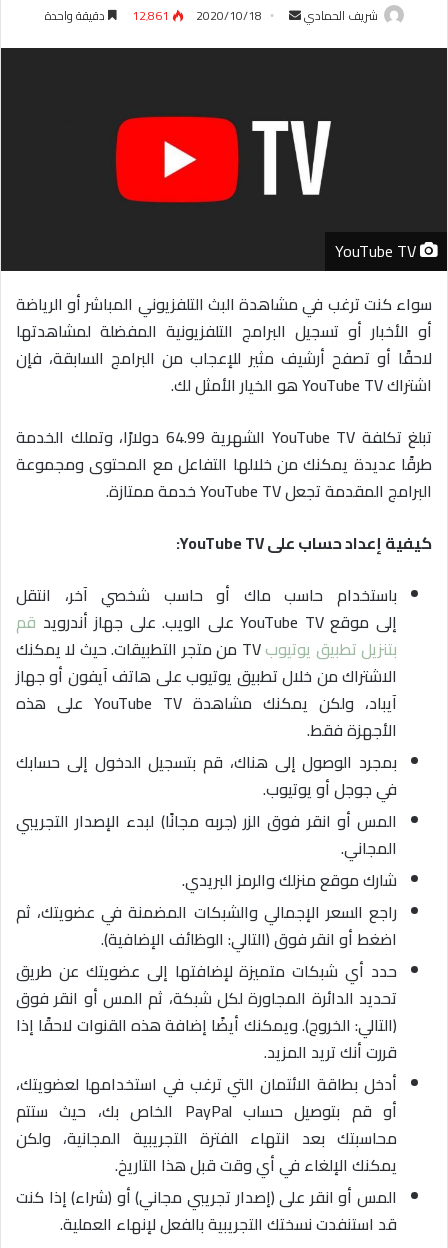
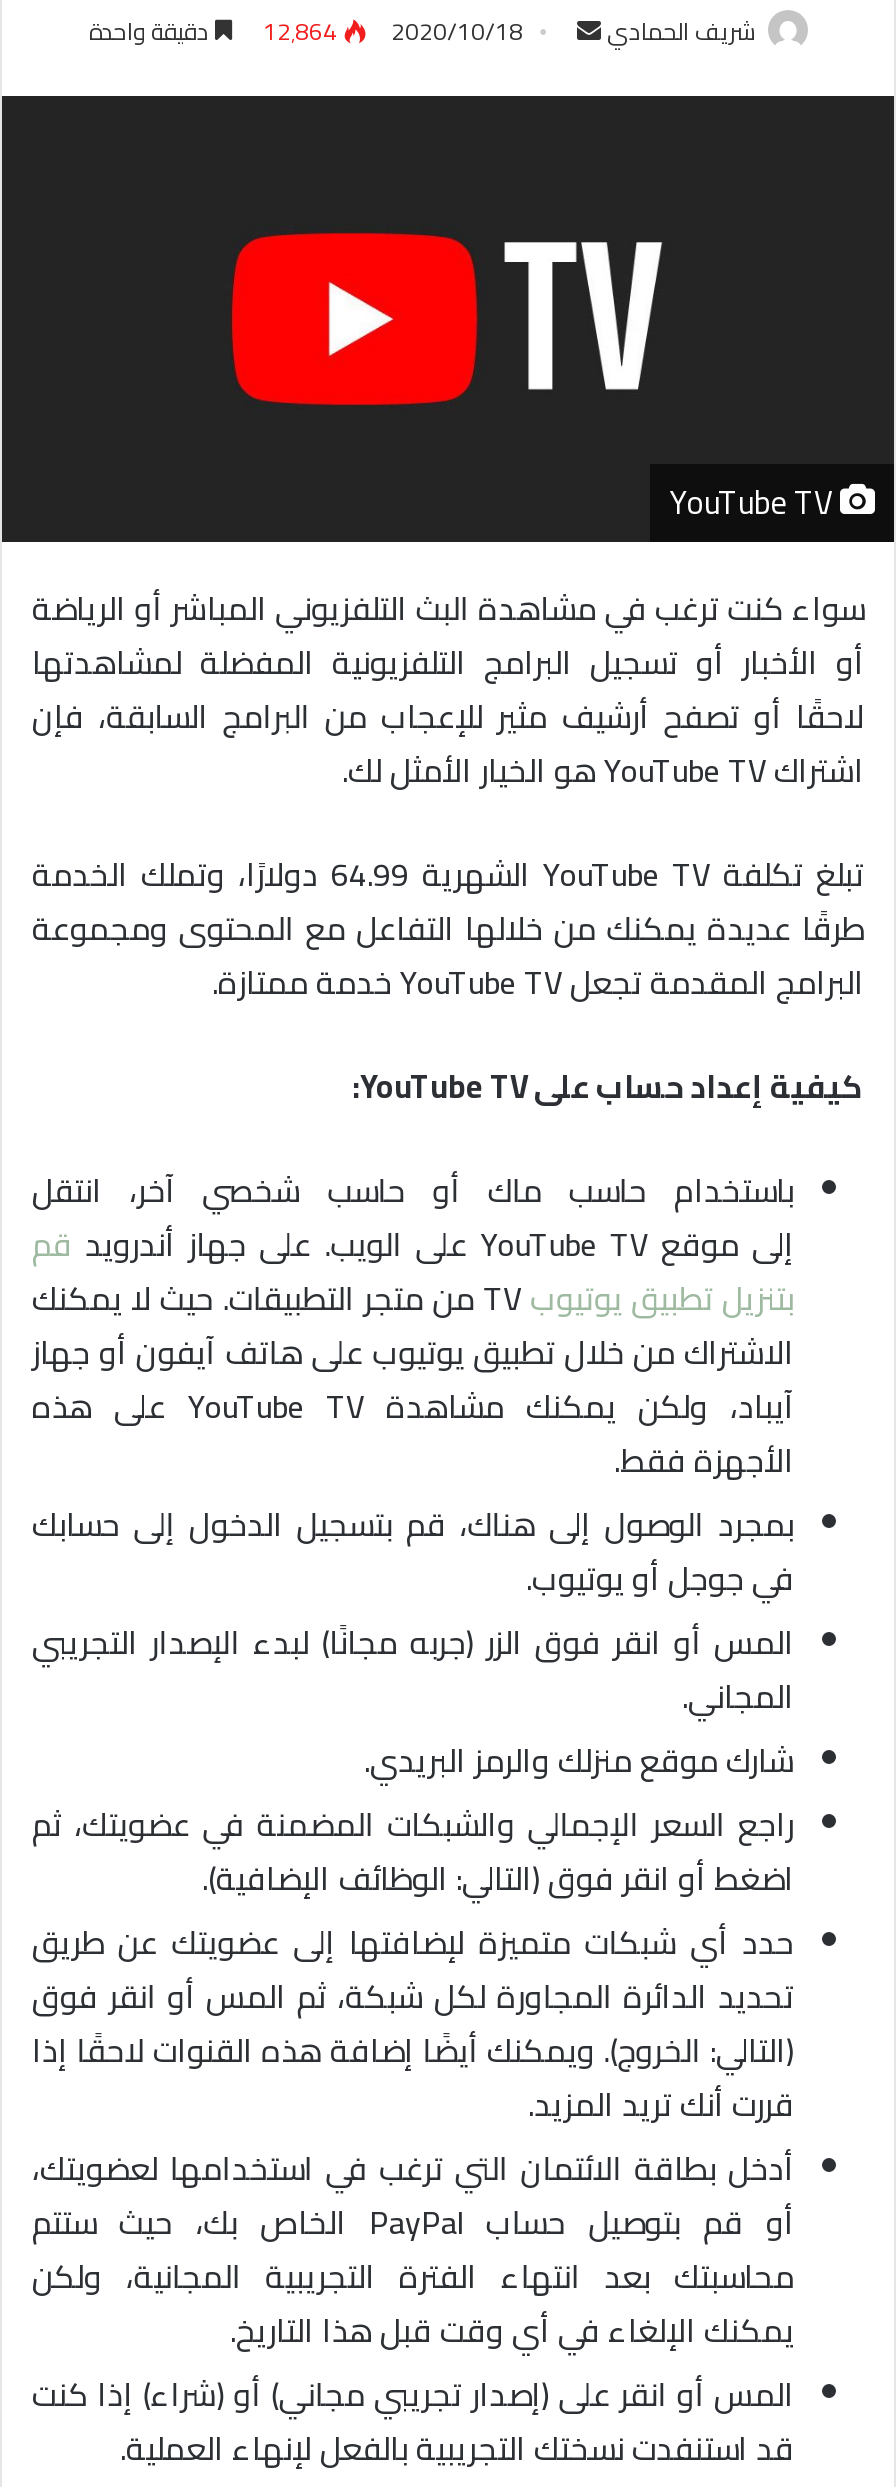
[131,4,168,27] 12٬861 -> [263,8,337,54] 12٬864

